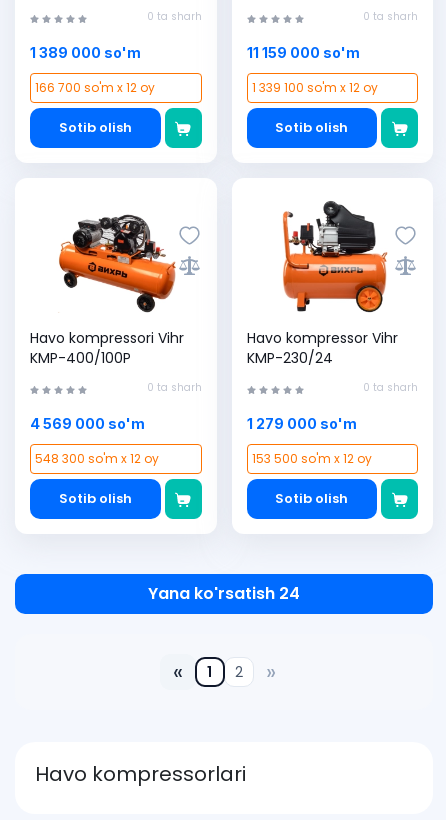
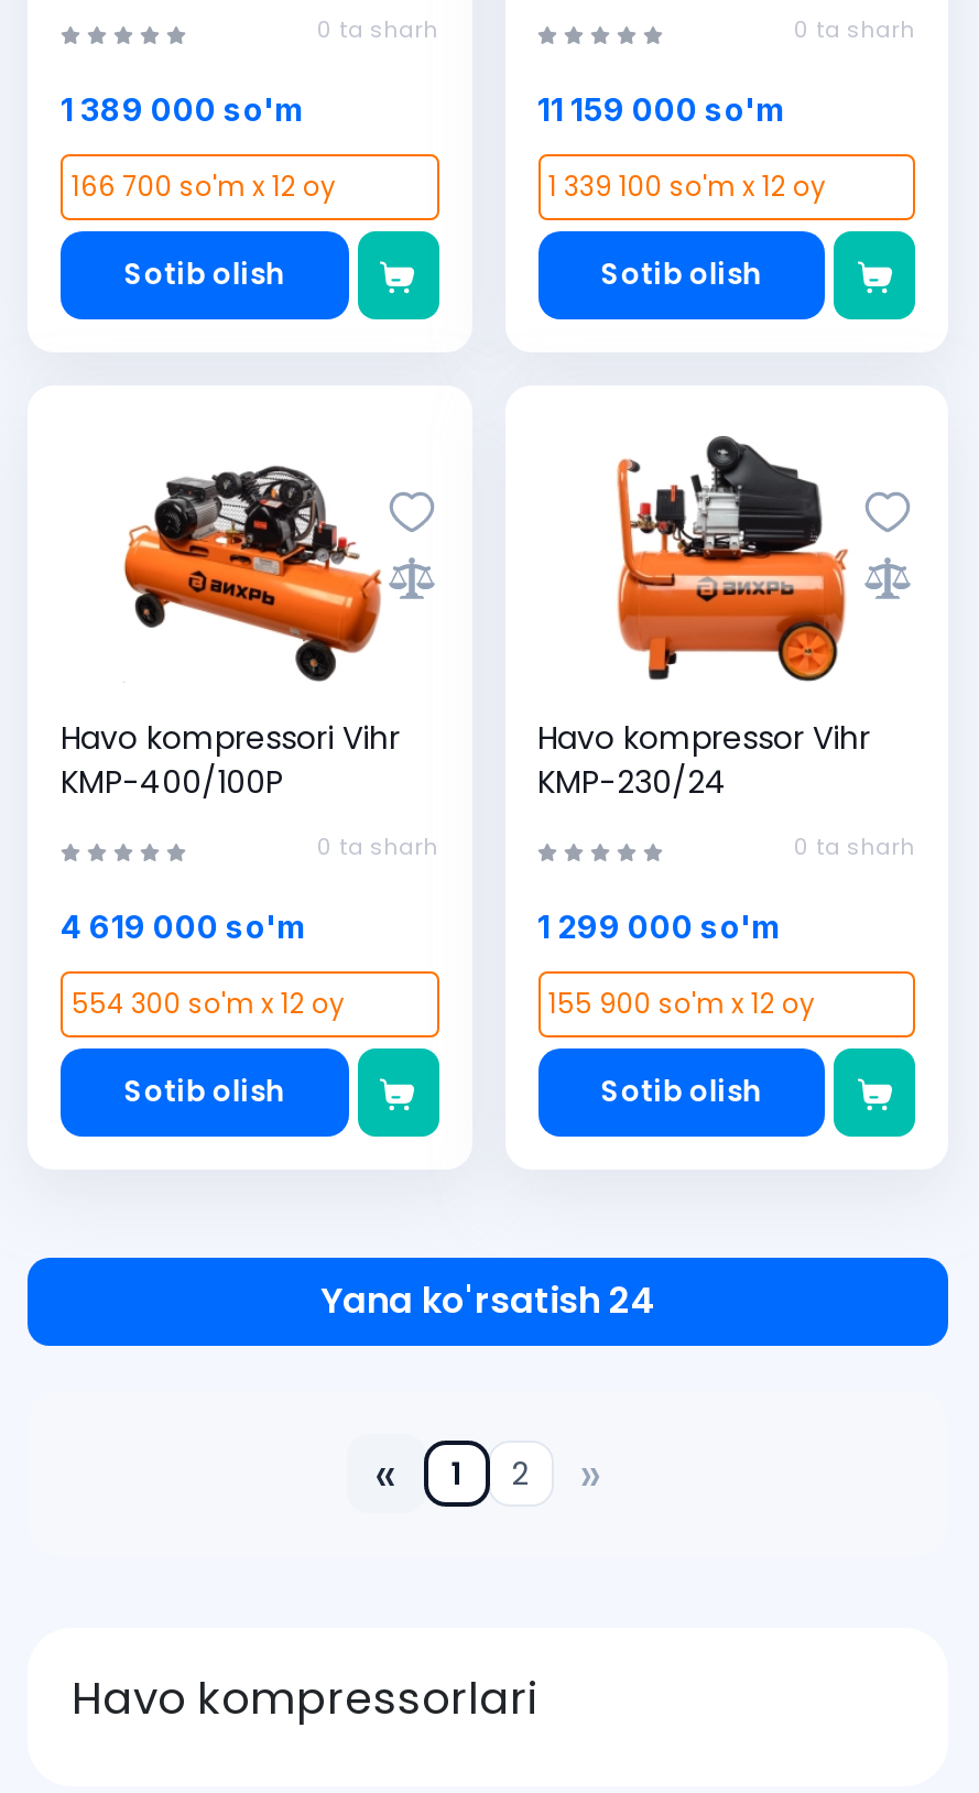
[30,415,145,432] 4 569 000 so'm -> [61,908,307,945] 4 619 000 so'm
[246,415,356,432] 1 279 000 so'm -> [537,908,782,945] 1 299 000 so'm
[35,450,159,467] 548 300 so'm x 12 oy -> [72,985,345,1022] 554 300 so'm x 12 oy
[251,450,371,467] 153 500 so'm x 12 oy -> [548,985,815,1022] 155 900 so'm x 12 oy

